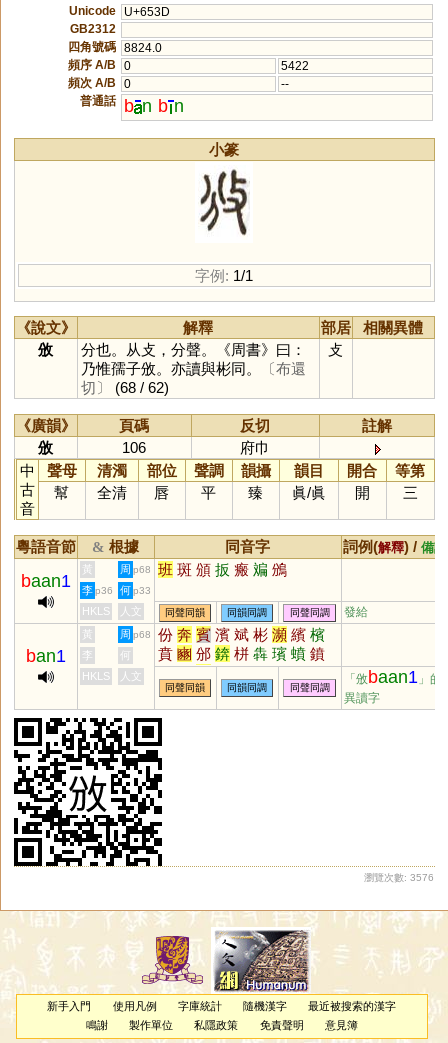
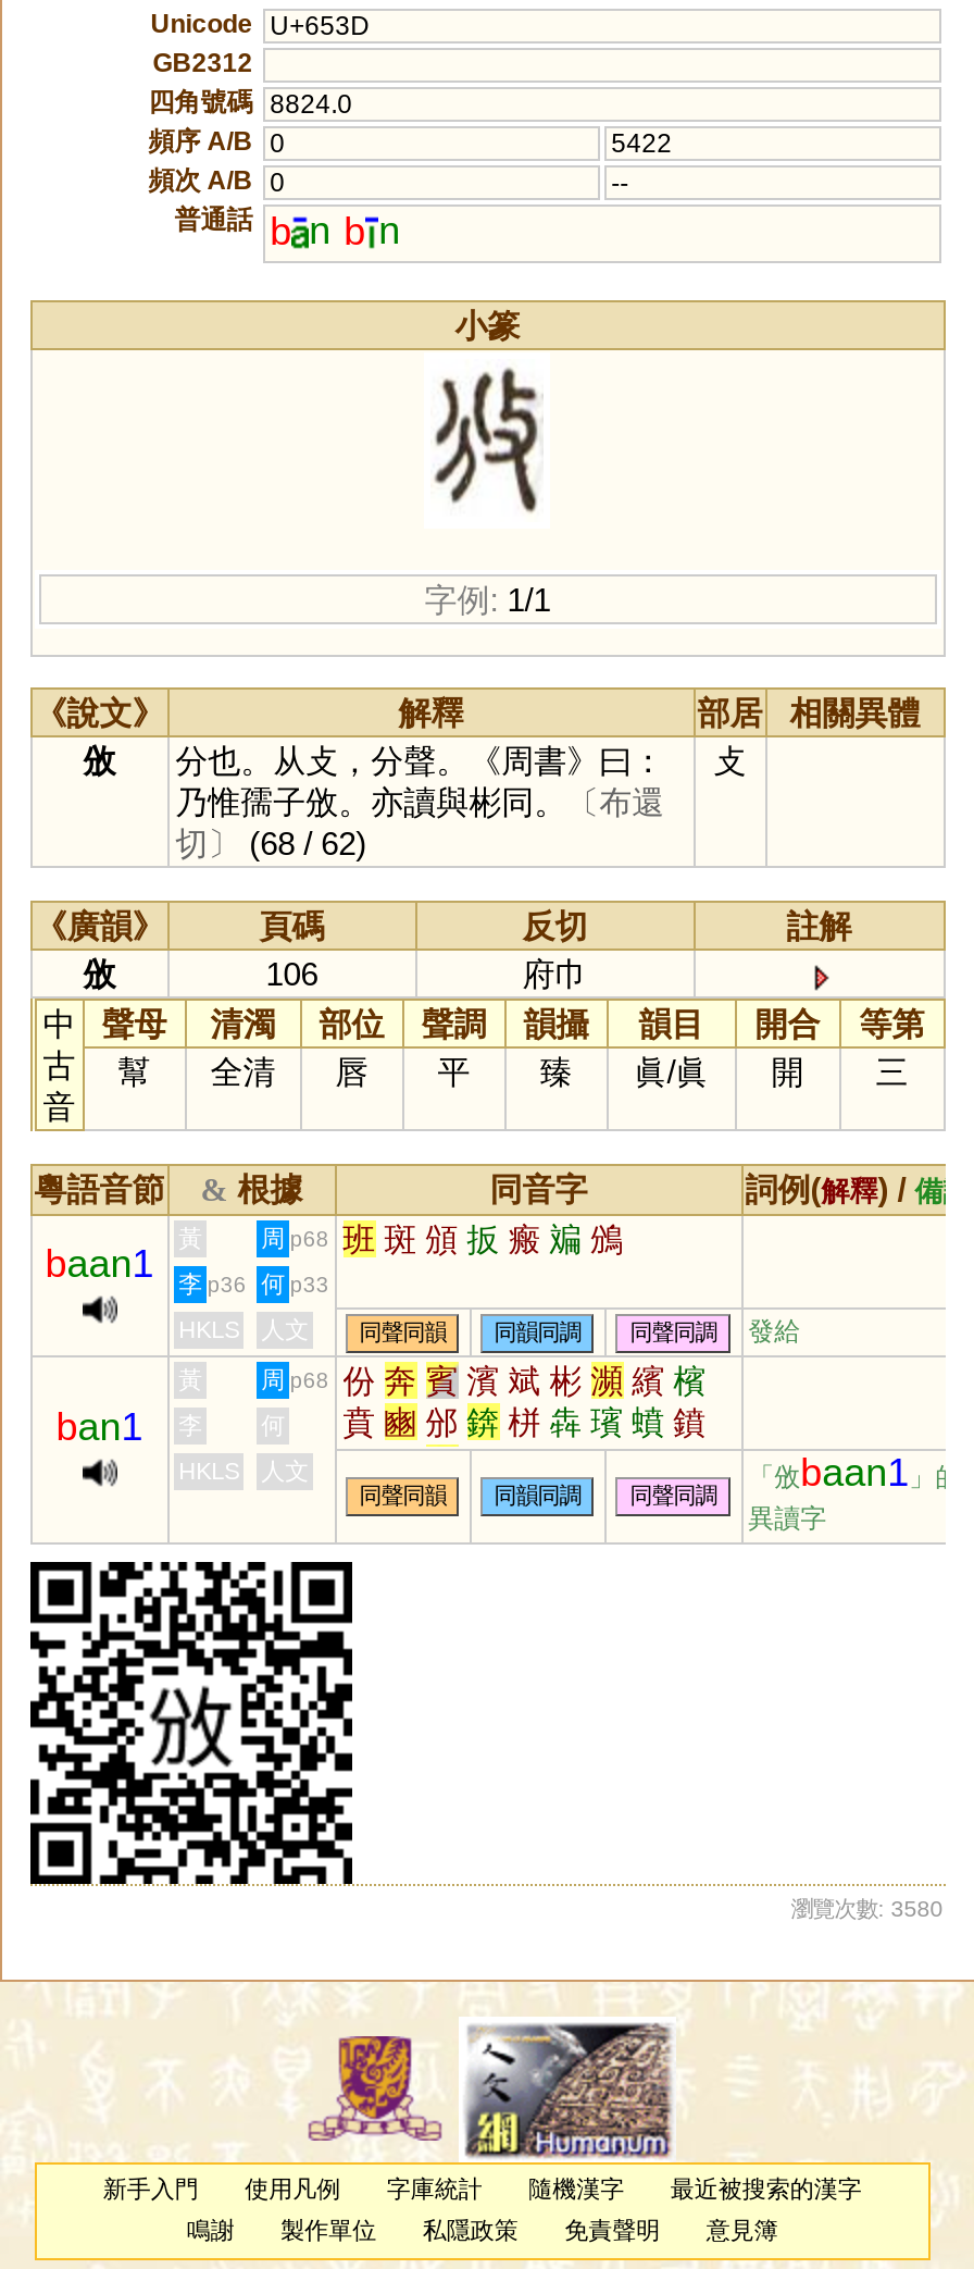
[364,872,434,883] 瀏覽次數: 3576 -> [791,1897,943,1921] 瀏覽次數: 3580

